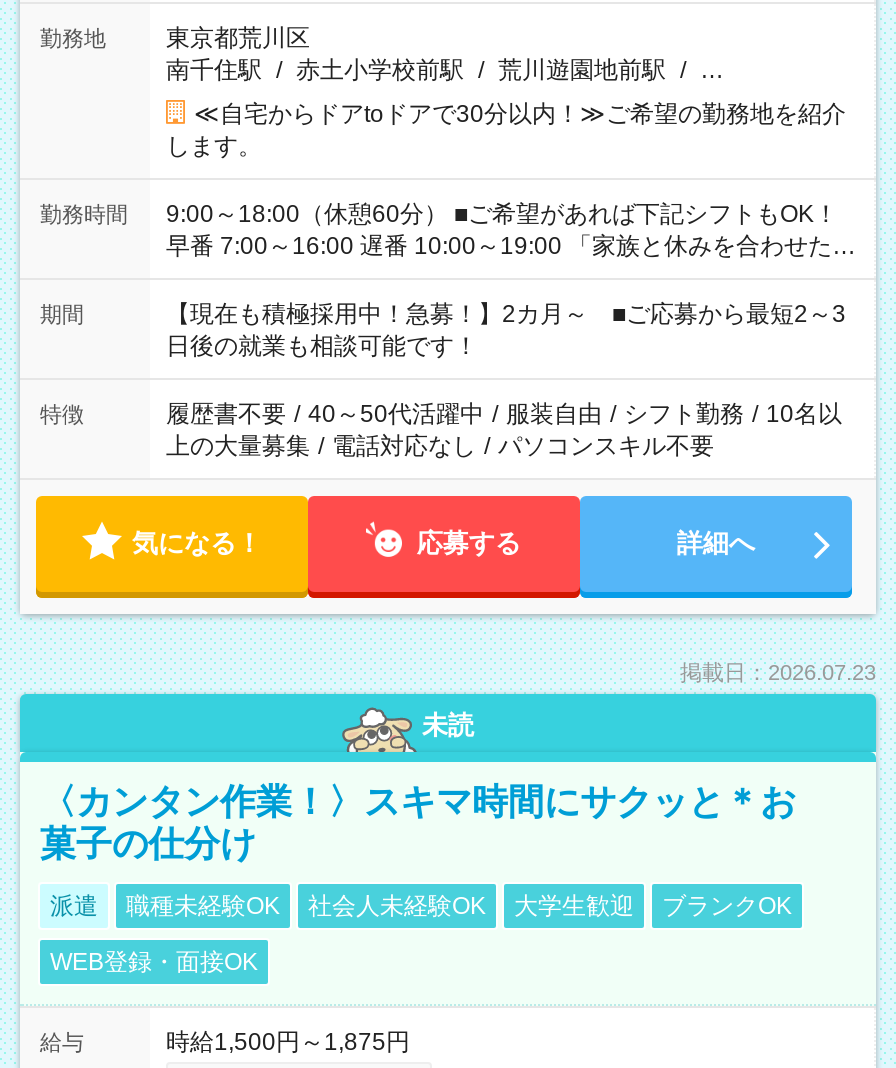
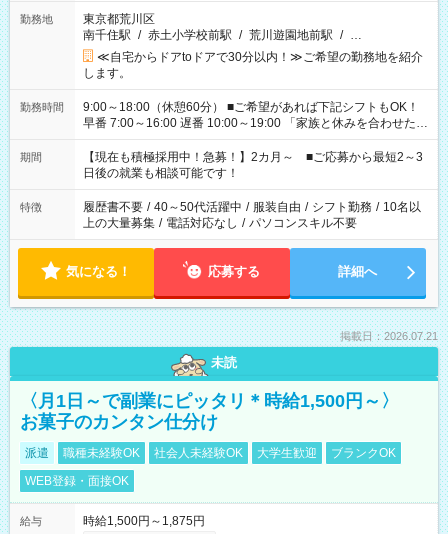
[680,660,876,684] 掲載日：2026.07.23 -> [340,330,438,342] 掲載日：2026.07.21
[40,782,796,864] 〈カンタン作業！〉スキマ時間にサクッと＊お | 菓子の仕分け -> [20,391,399,432] 〈月1日～で副業にピッタリ＊時給1,500円～〉 | お菓子のカンタン仕分け

